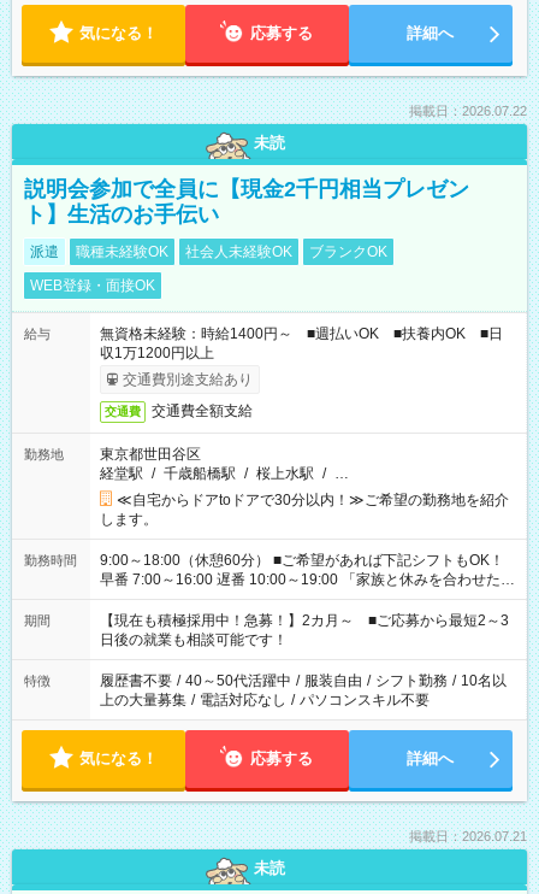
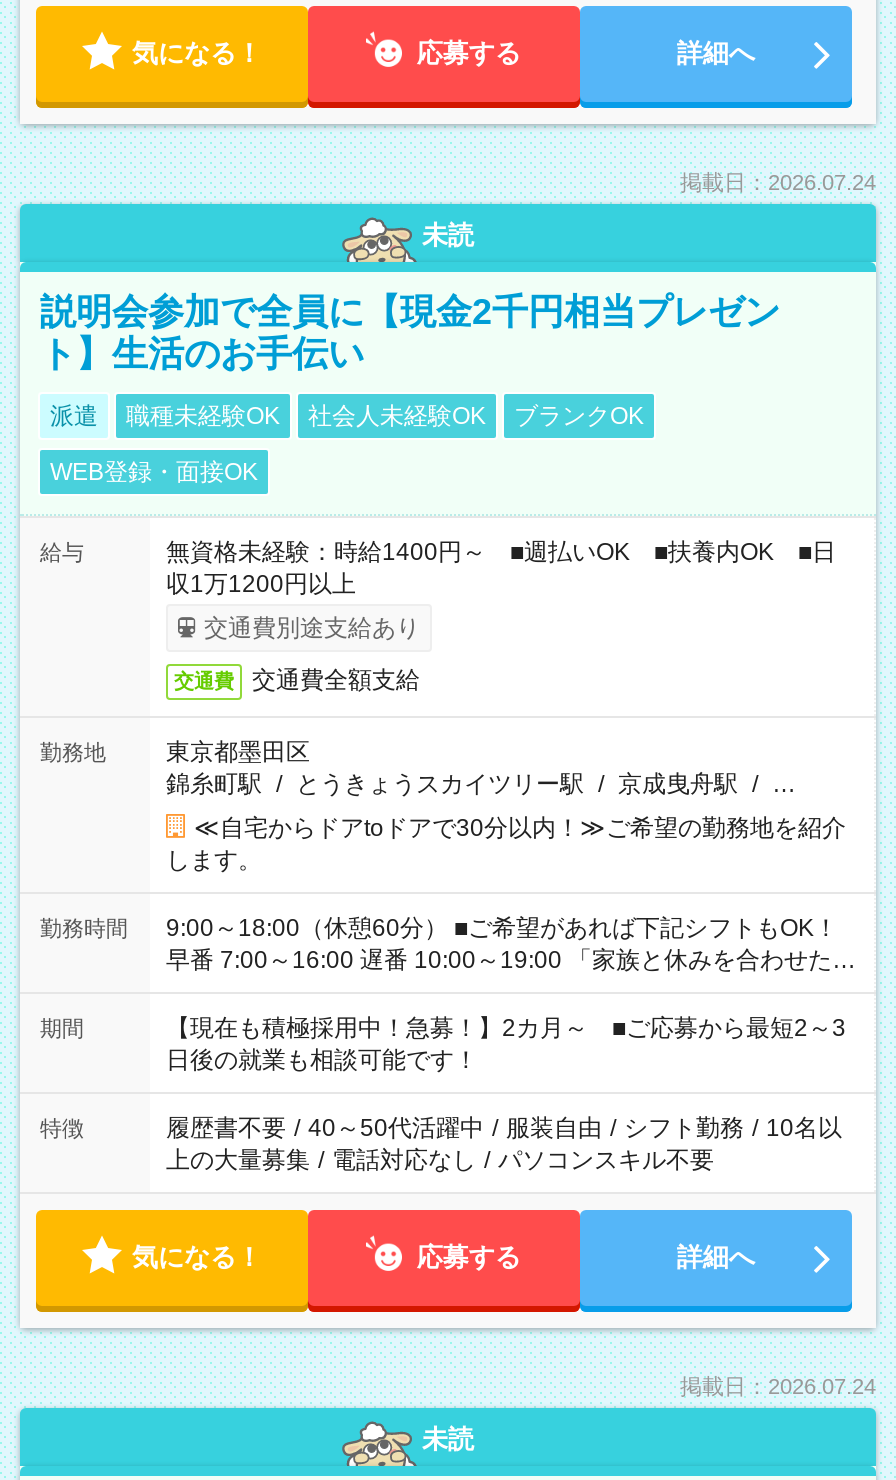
[409,104,527,118] 掲載日：2026.07.22 -> [680,170,876,194] 掲載日：2026.07.24
[100,446,349,482] 東京都世田谷区 | 経堂駅 / 千歳船橋駅 / 桜上水駅 / … -> [166,738,796,798] 東京都墨田区 | 錦糸町駅 / とうきょうスカイツリー駅 / 京成曳舟駅 / …
[409,829,527,843] 掲載日：2026.07.21 -> [680,1374,876,1398] 掲載日：2026.07.24

